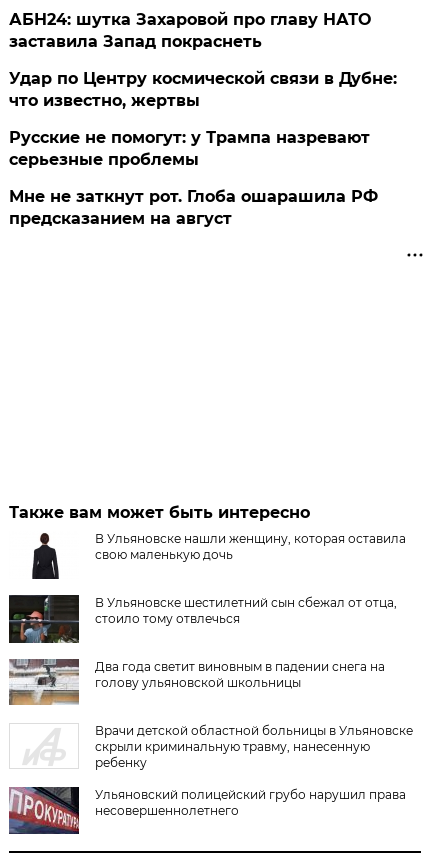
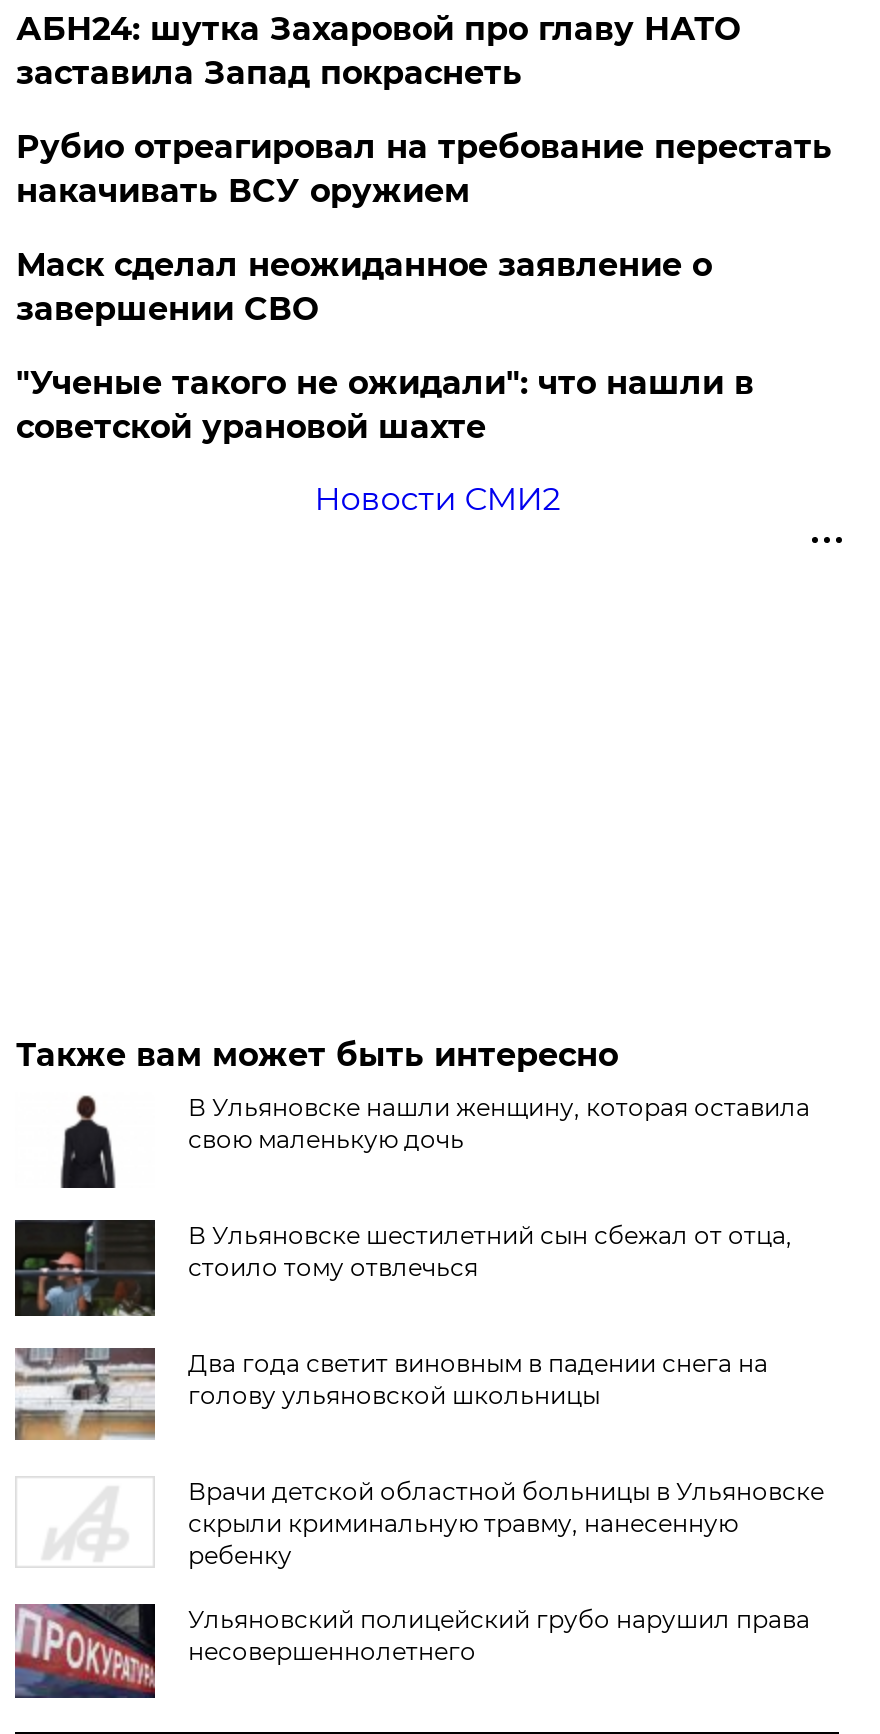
[9,69,397,228] Удар по Центру космической связи в Дубне: | что известно, жертвы | Русские не помогут: у Трампа назревают | серьезные проблемы | Мне не заткнут рот. Глоба ошарашила РФ | предсказанием на август -> [16,128,832,518] Рубио отреагировал на требование перестать | накачивать ВСУ оружием | Маск сделал неожиданное заявление о | завершении СВО | "Ученые такого не ожидали": что нашли в | советской урановой шахте | Новости СМИ2

